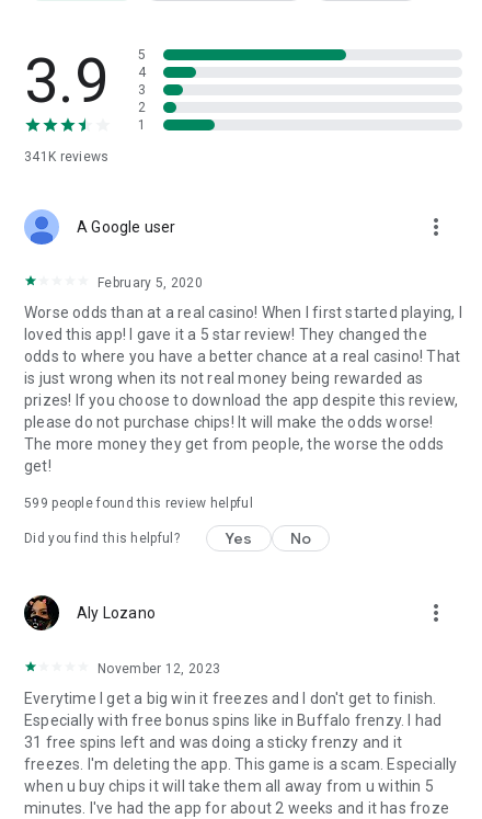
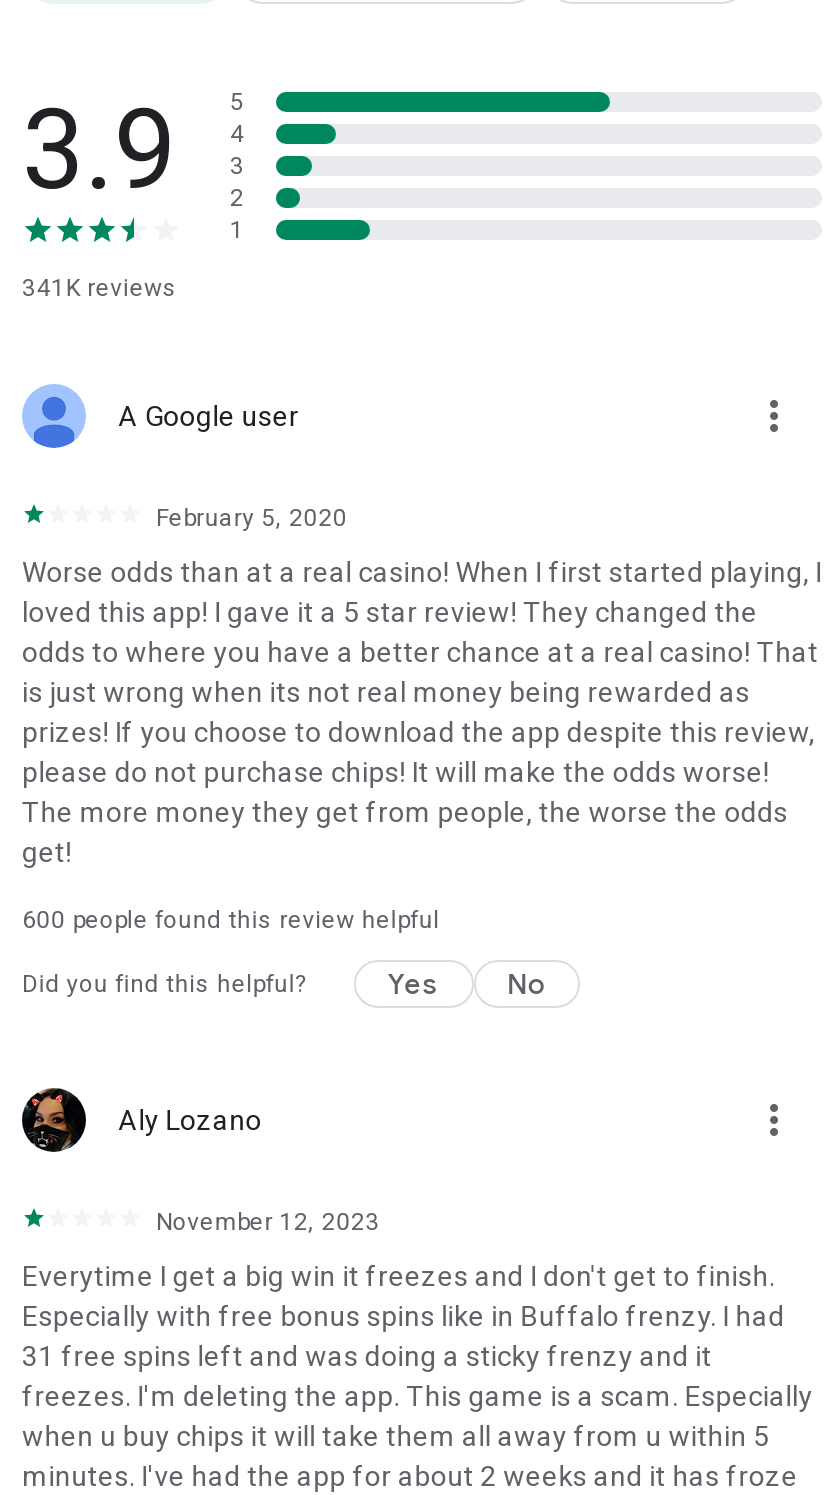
[24,496,253,511] 599 people found this review helpful -> [22,905,440,933] 600 people found this review helpful

